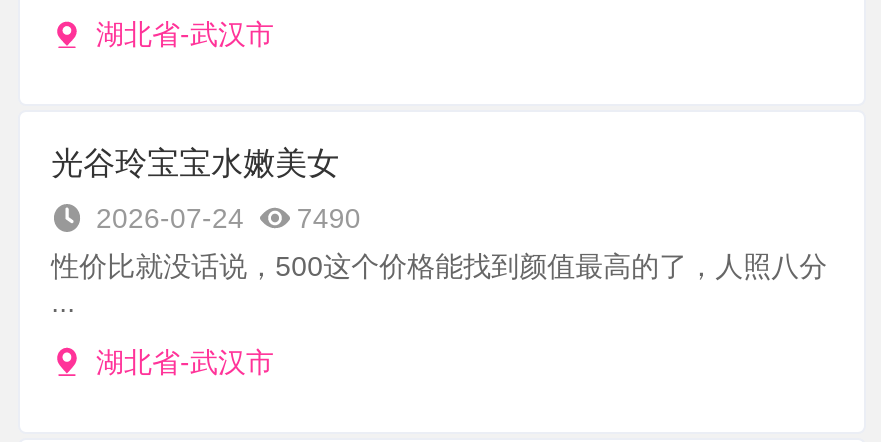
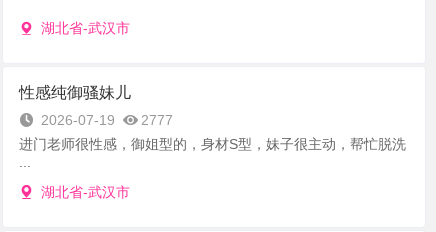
[51,146,339,180] 光谷玲宝宝水嫩美女 -> [19,84,131,101] 性感纯御骚妹儿
[96,202,361,234] 2026-07-24 | 7490 -> [41,112,173,128] 2026-07-19 | 2777
[51,250,827,282] 性价比就没话说，500这个价格能找到颜值最高的了，人照八分 -> [19,136,406,152] 进门老师很性感，御姐型的，身材S型，妹子很主动，帮忙脱洗

